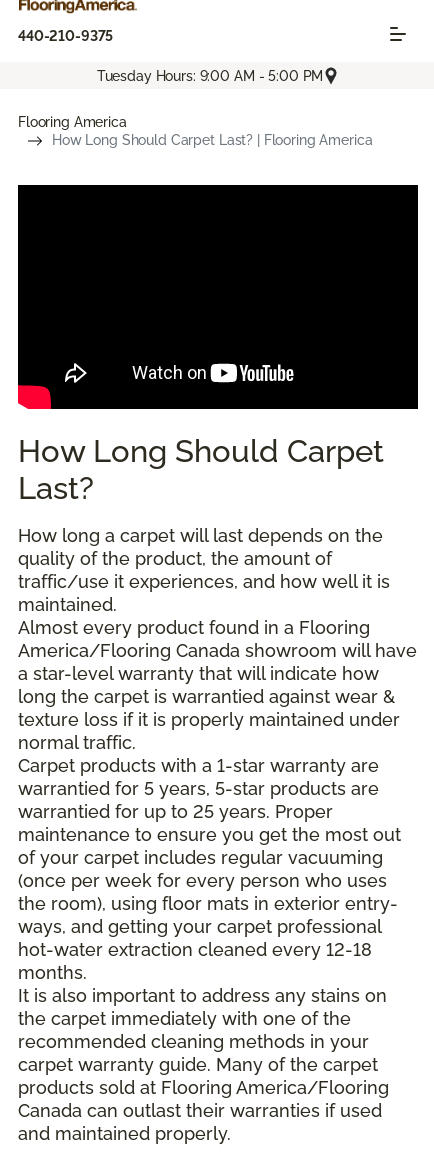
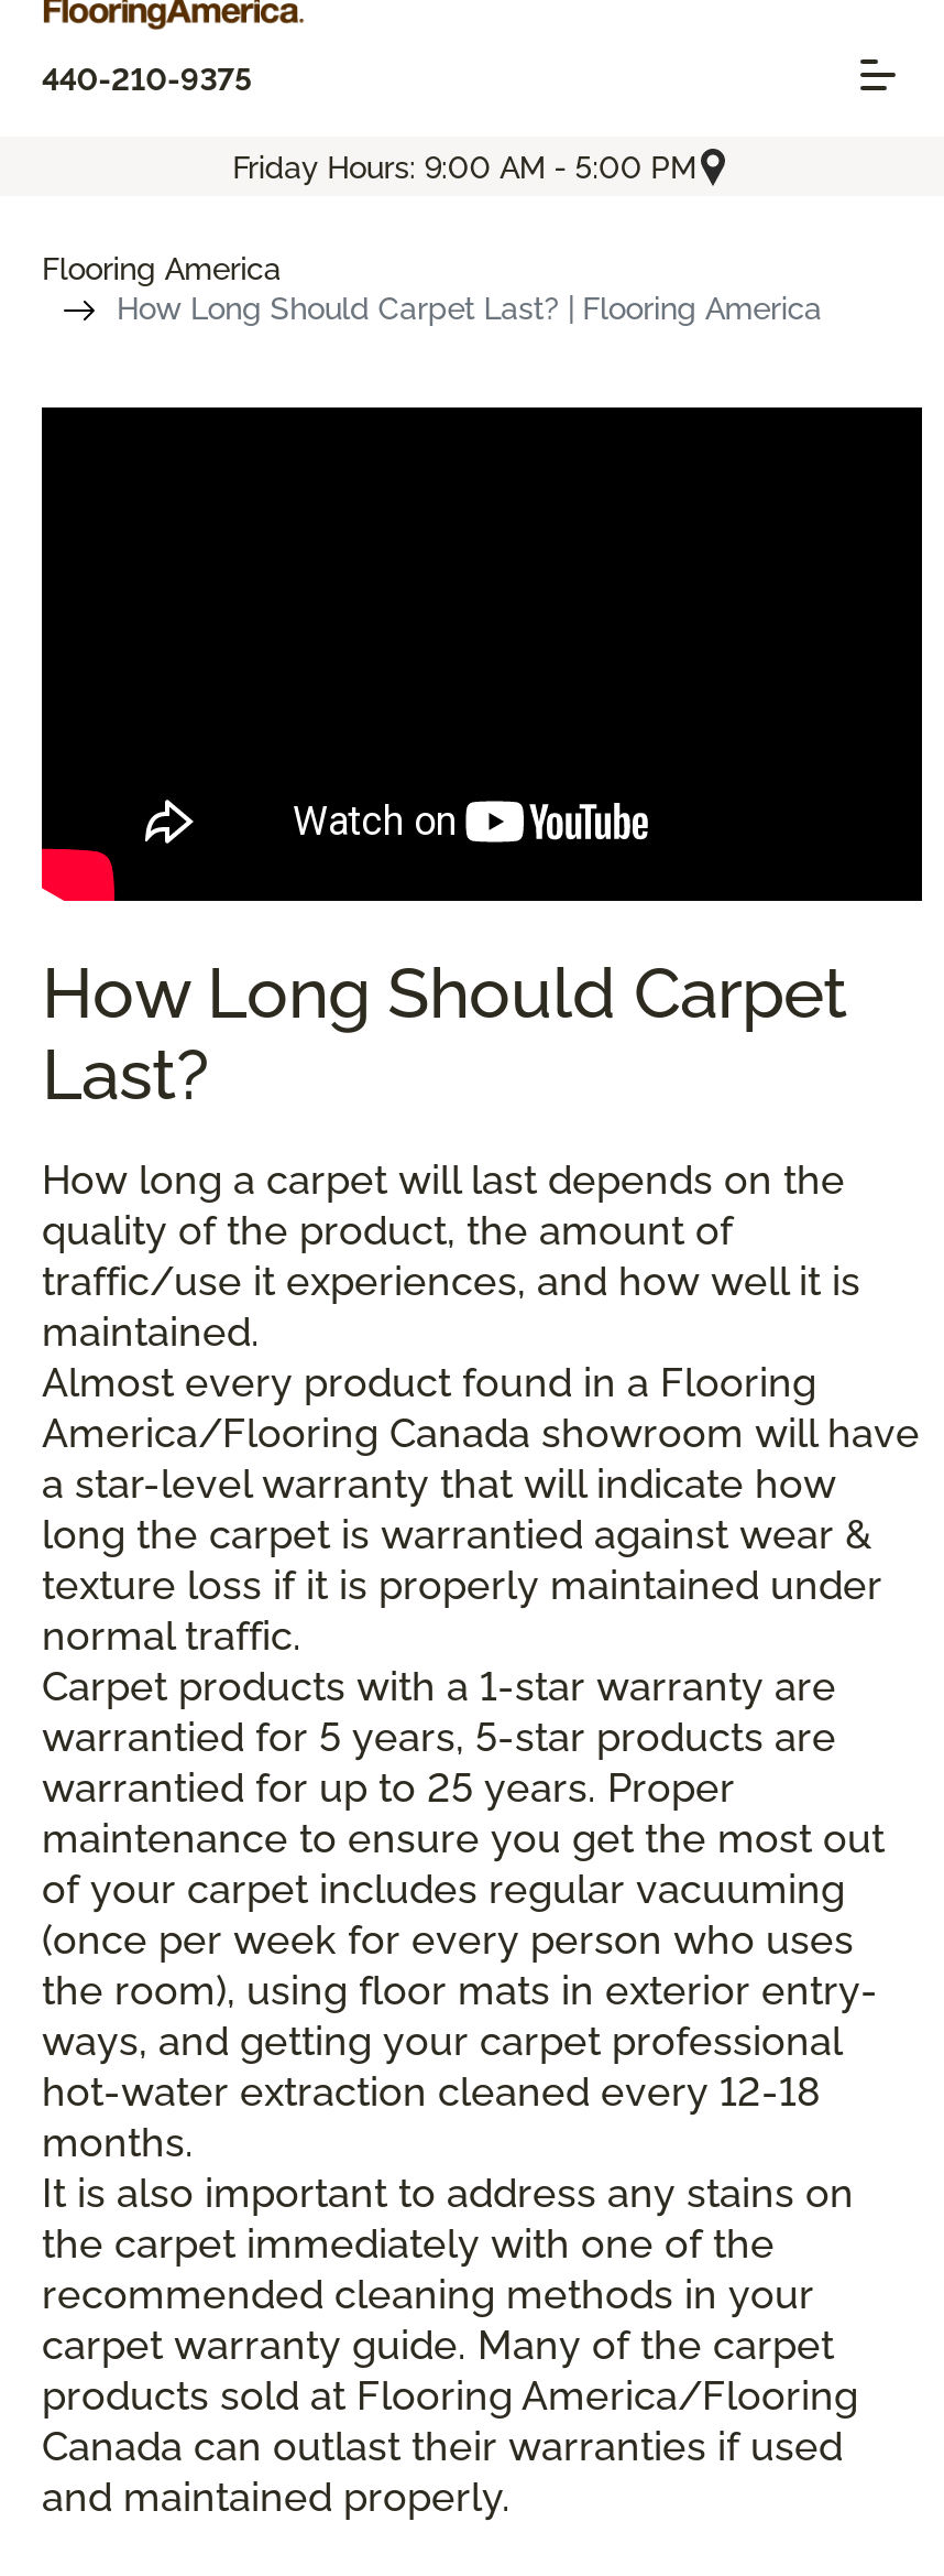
[97,68,323,84] Tuesday Hours: 9:00 AM - 5:00 PM -> [233,149,696,184] Friday Hours: 9:00 AM - 5:00 PM

